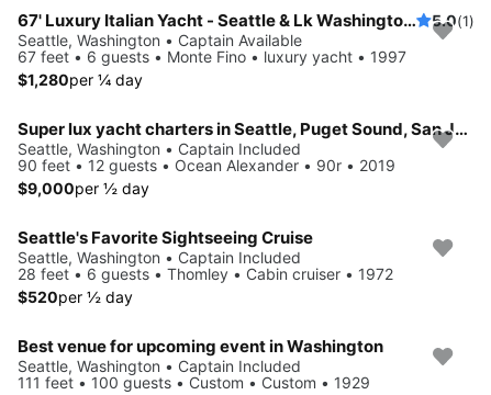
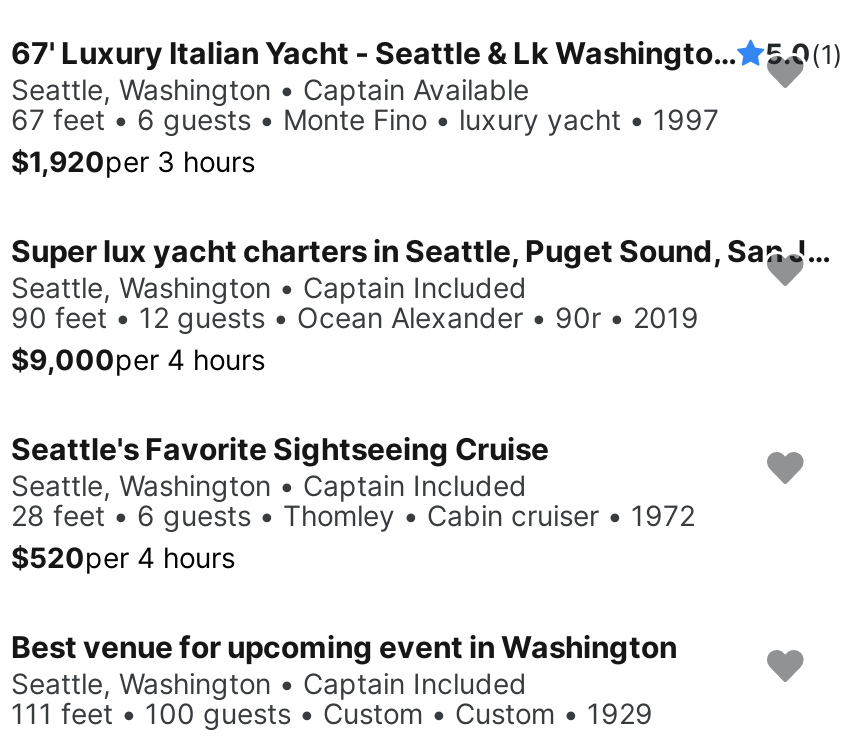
[18,70,143,88] $1,280per ¼ day -> [11,143,255,177] $1,920per 3 hours
[18,178,149,197] $9,000per ½ day -> [11,341,265,375] $9,000per 4 hours
[18,287,133,306] $520per ½ day -> [11,539,235,573] $520per 4 hours

